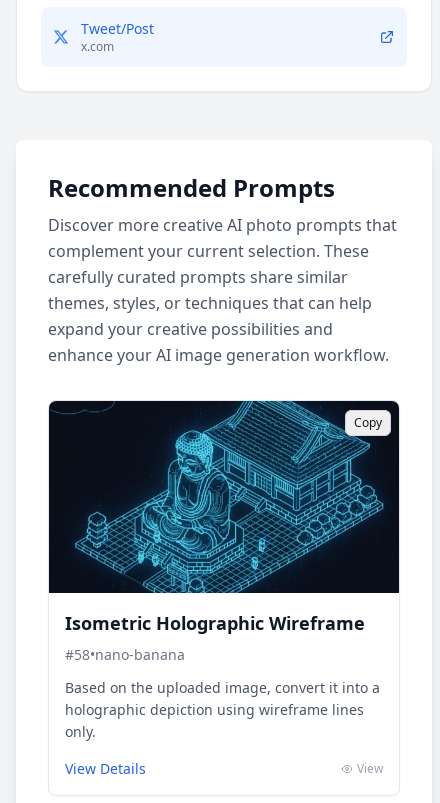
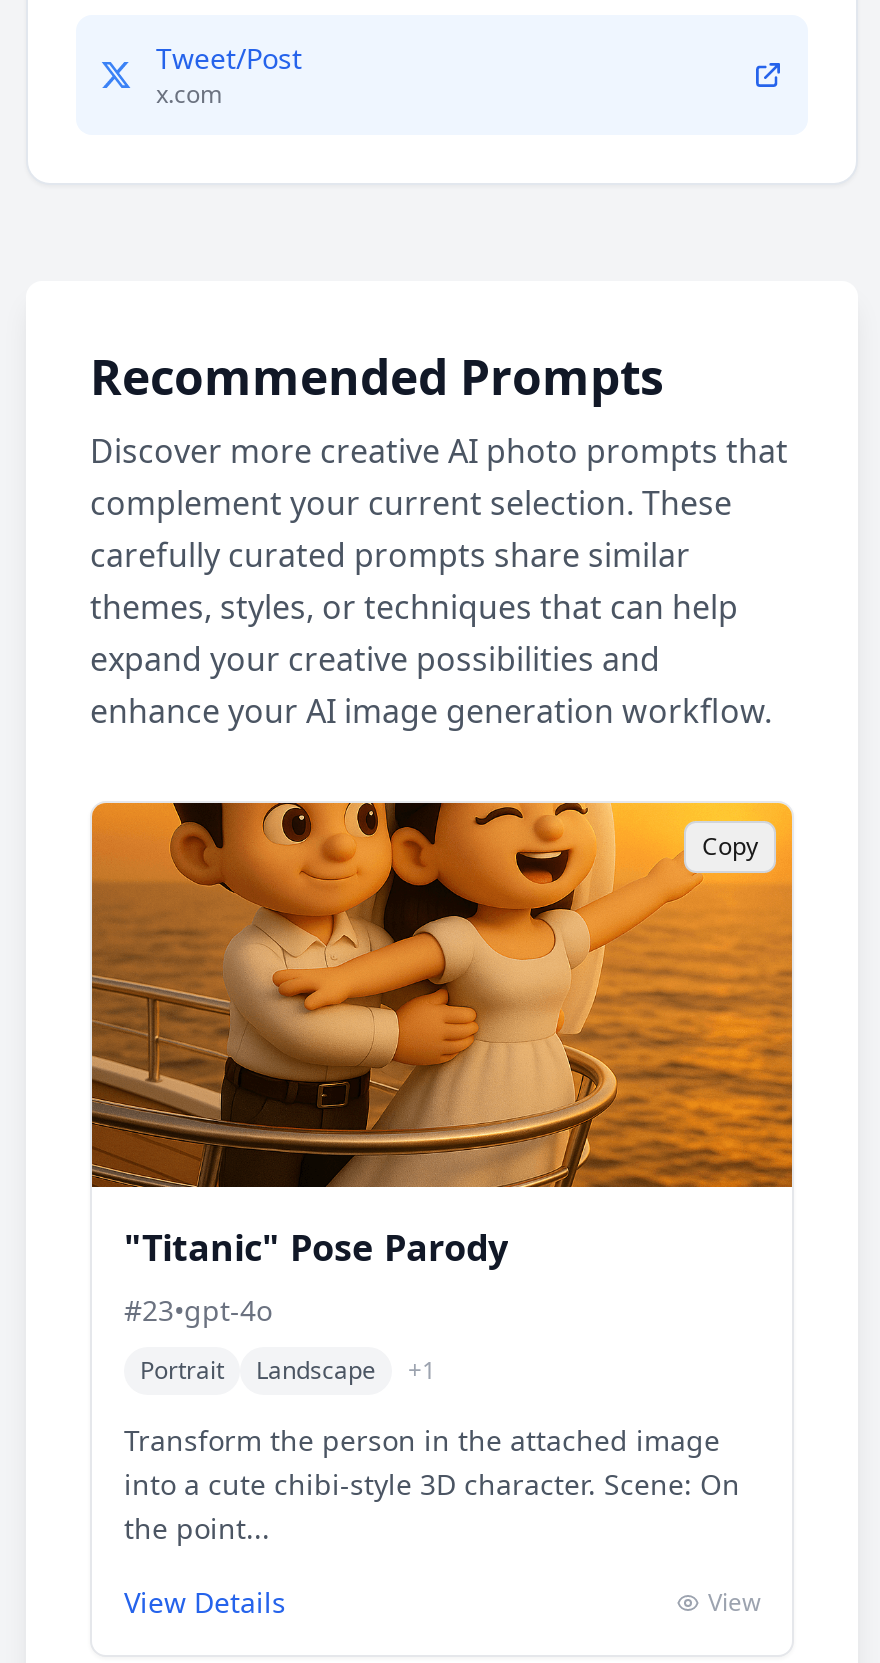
[48,400,400,741] [image] | Isometric Holographic Wireframe | #58•nano-banana | Based on the uploaded image, convert it into a | holographic depiction using wireframe lines | only. -> [90,801,794,1547] [image] | "Titanic" Pose Parody | #23•gpt-4o | Portrait | Landscape | +1 | Transform the person in the attached image | into a cute chibi-style 3D character. Scene: On | the point...

